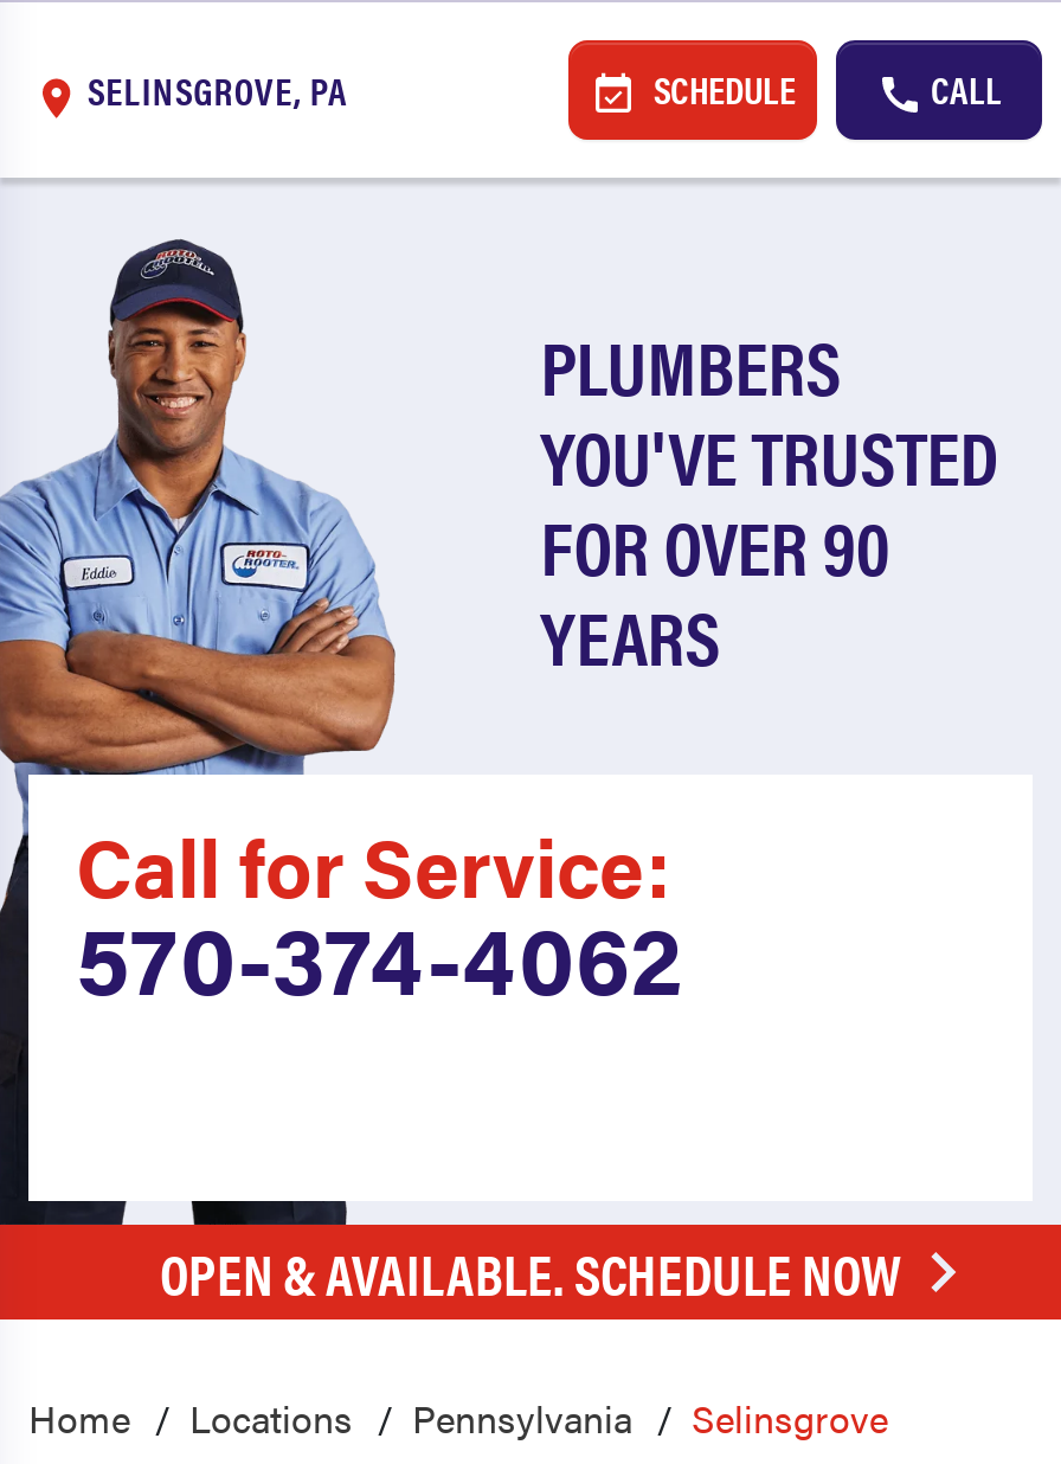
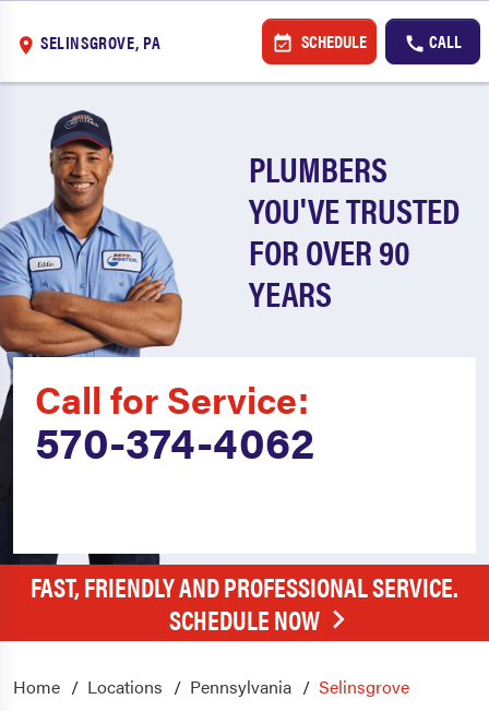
[160,1232,901,1312] OPEN & AVAILABLE. SCHEDULE NOW -> [31,568,458,638] FAST, FRIENDLY AND PROFESSIONAL SERVICE. | SCHEDULE NOW

